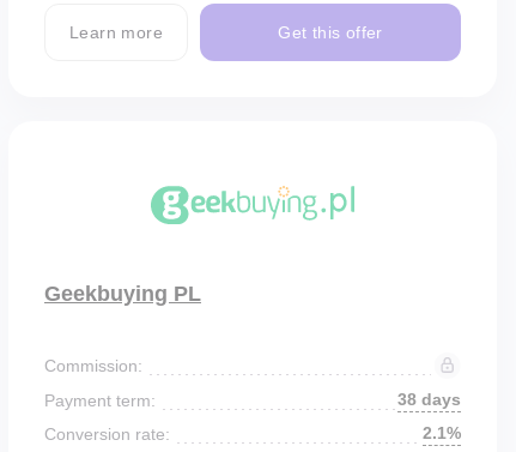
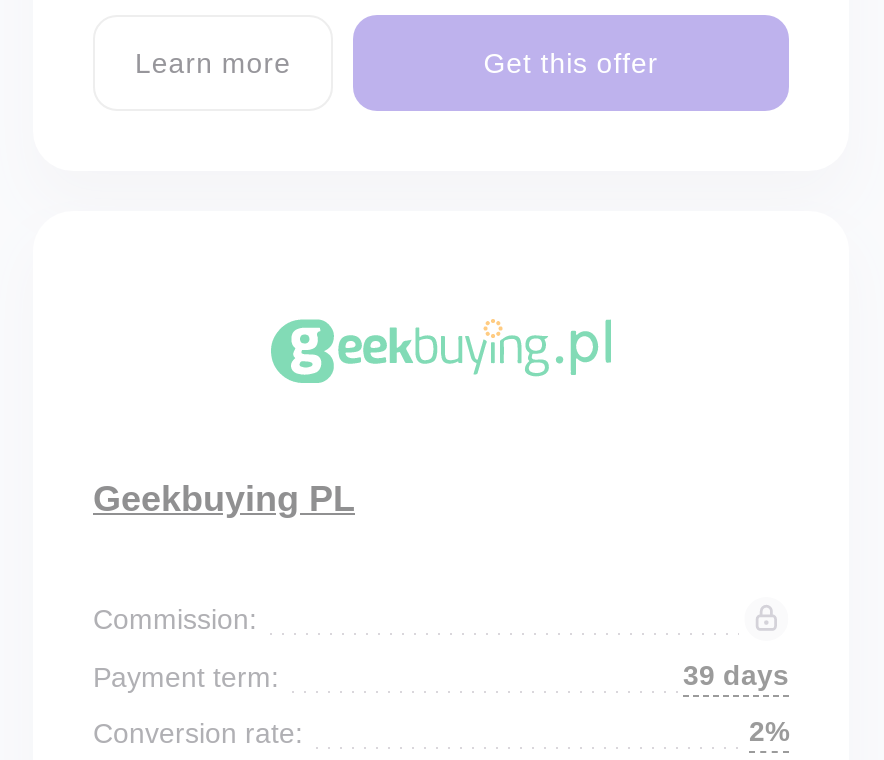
[397,390,461,409] 38 days -> [683,659,789,691] 39 days
[423,423,461,442] 2.1% -> [749,715,789,747] 2%

